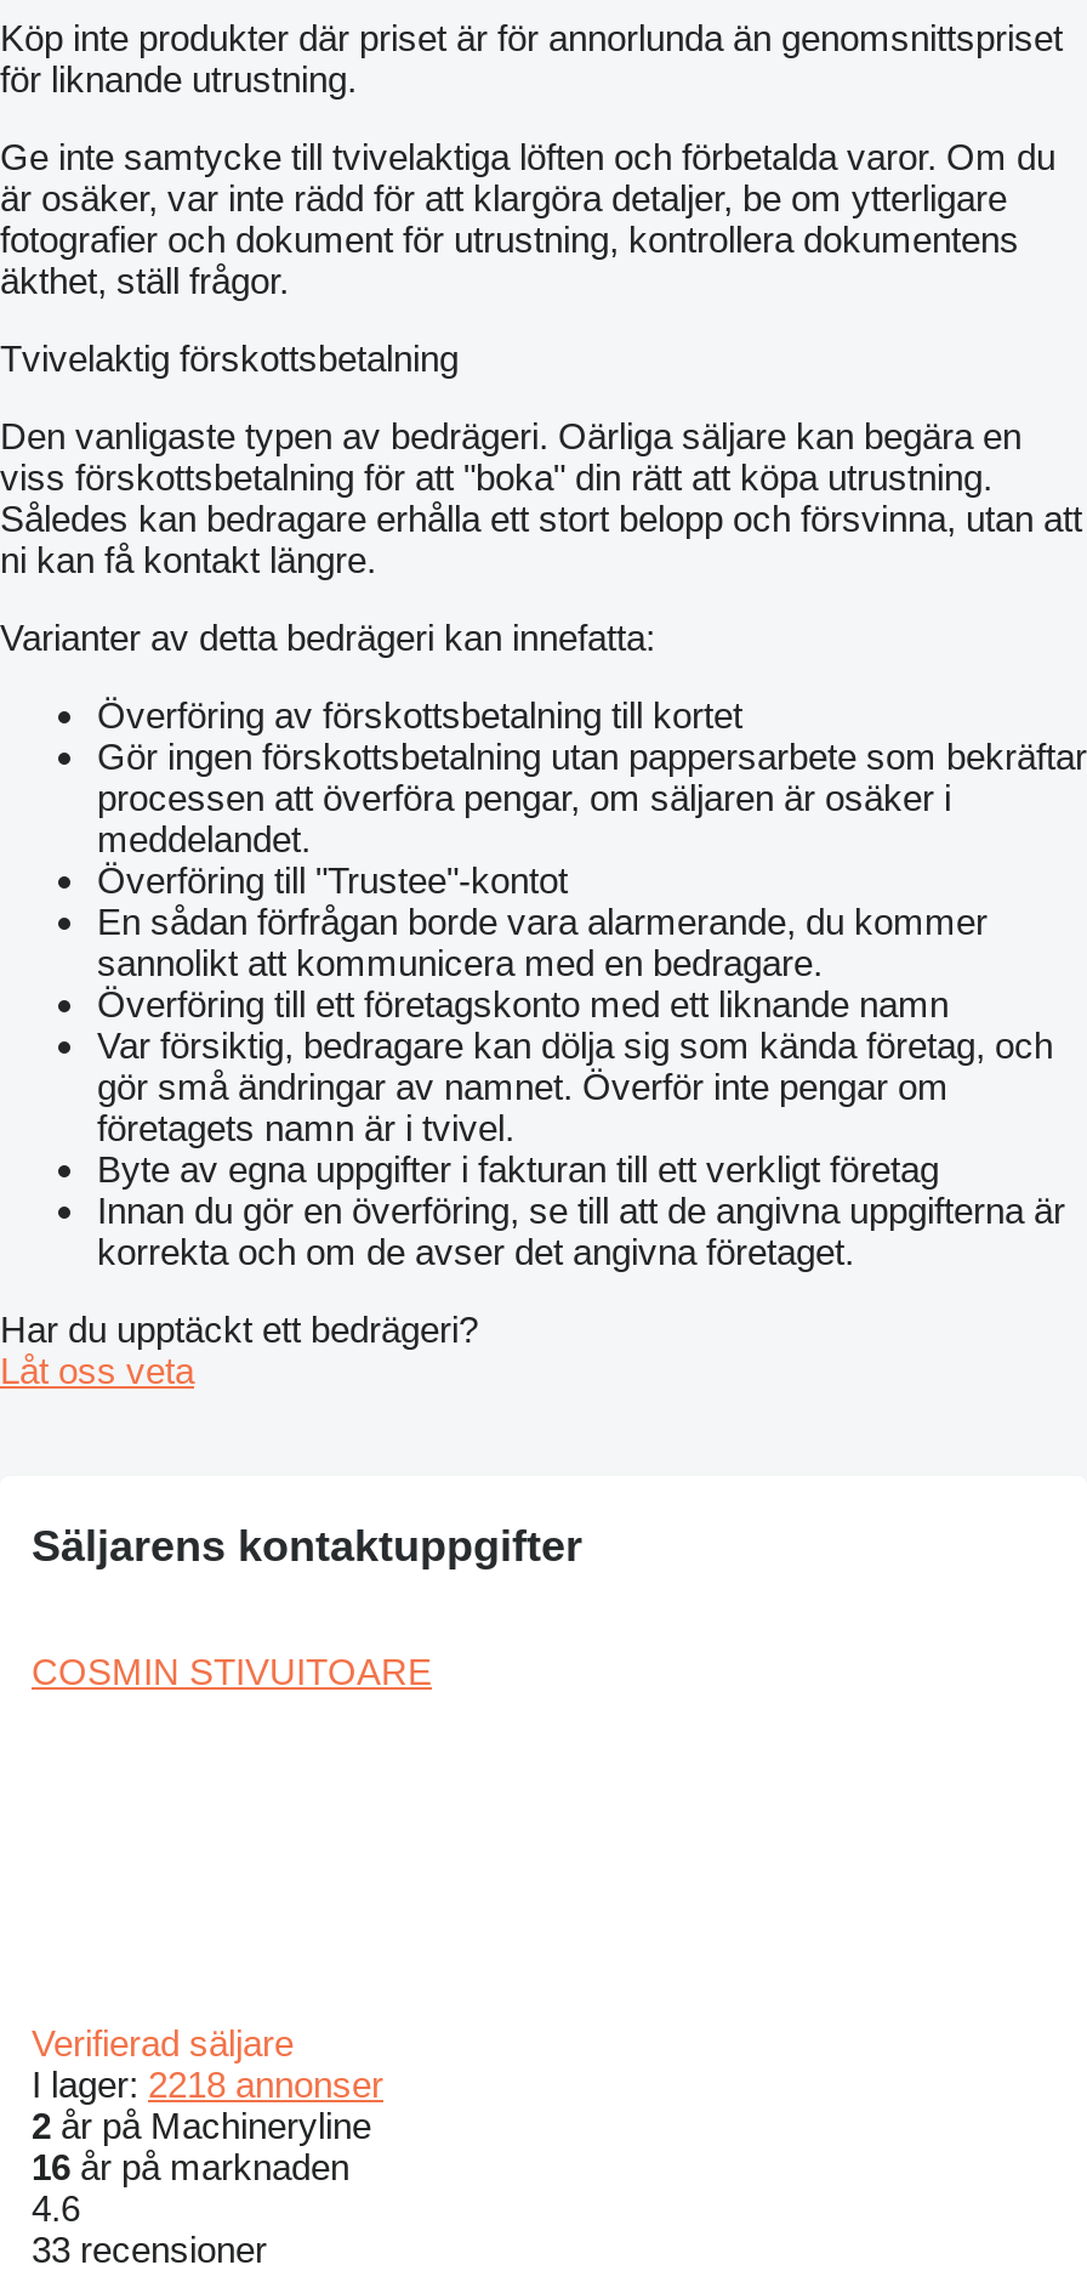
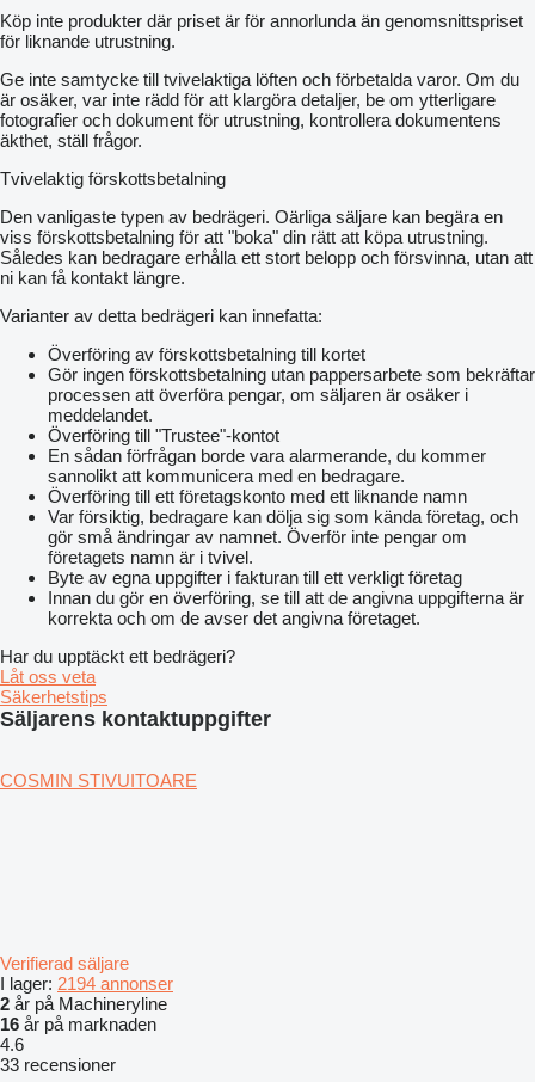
none -> [0,687,107,707] Säkerhetstips
[32,2063,383,2105] I lager: 2218 annonser -> [0,973,173,994] I lager: 2194 annonser

